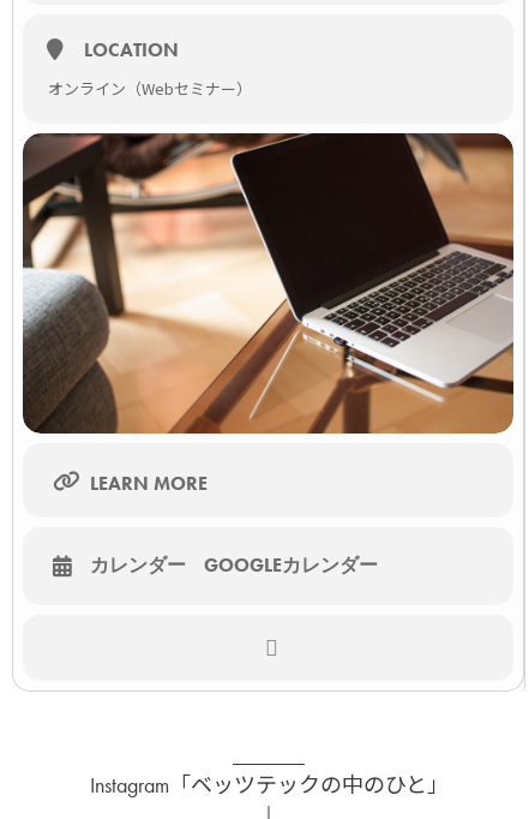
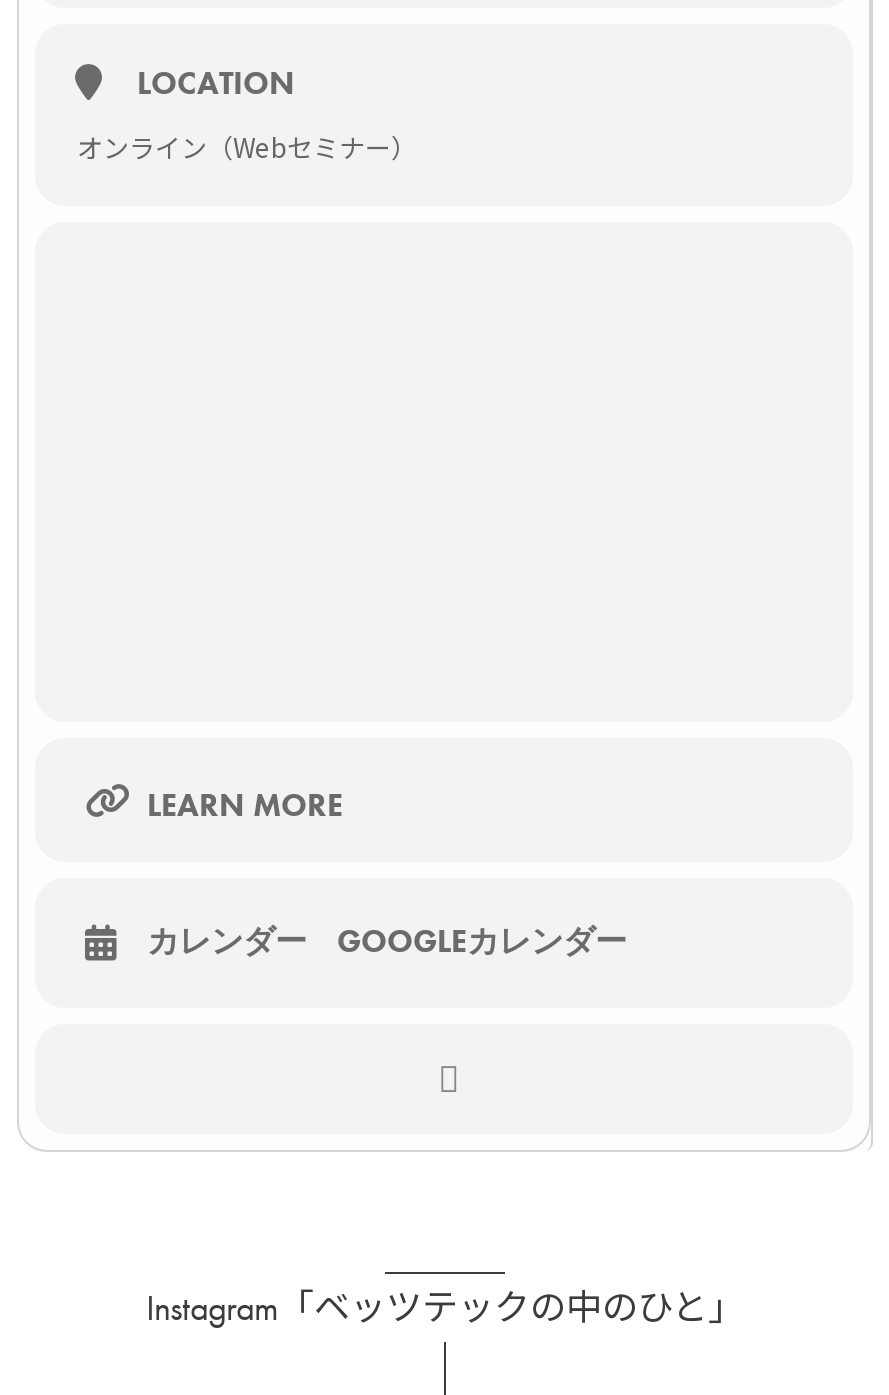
[22,132,515,435] [image] -> none

